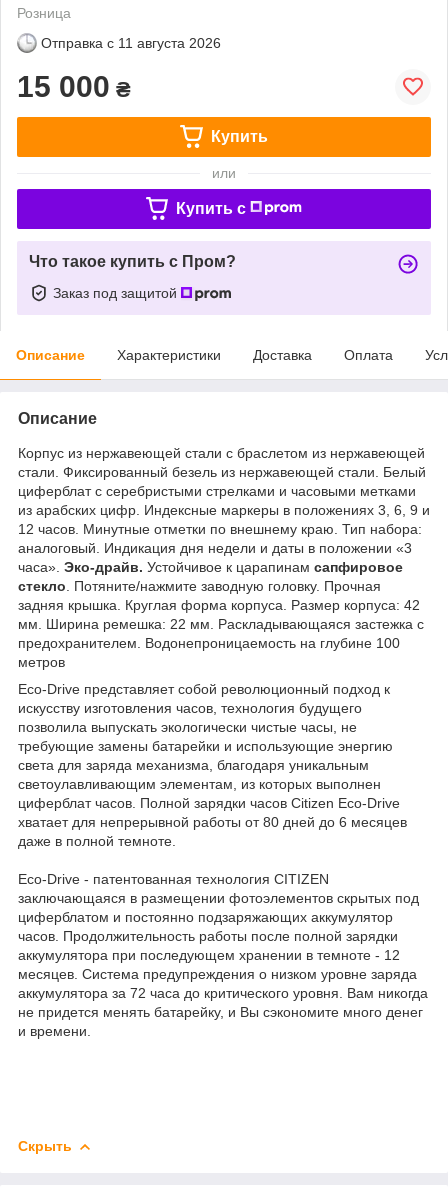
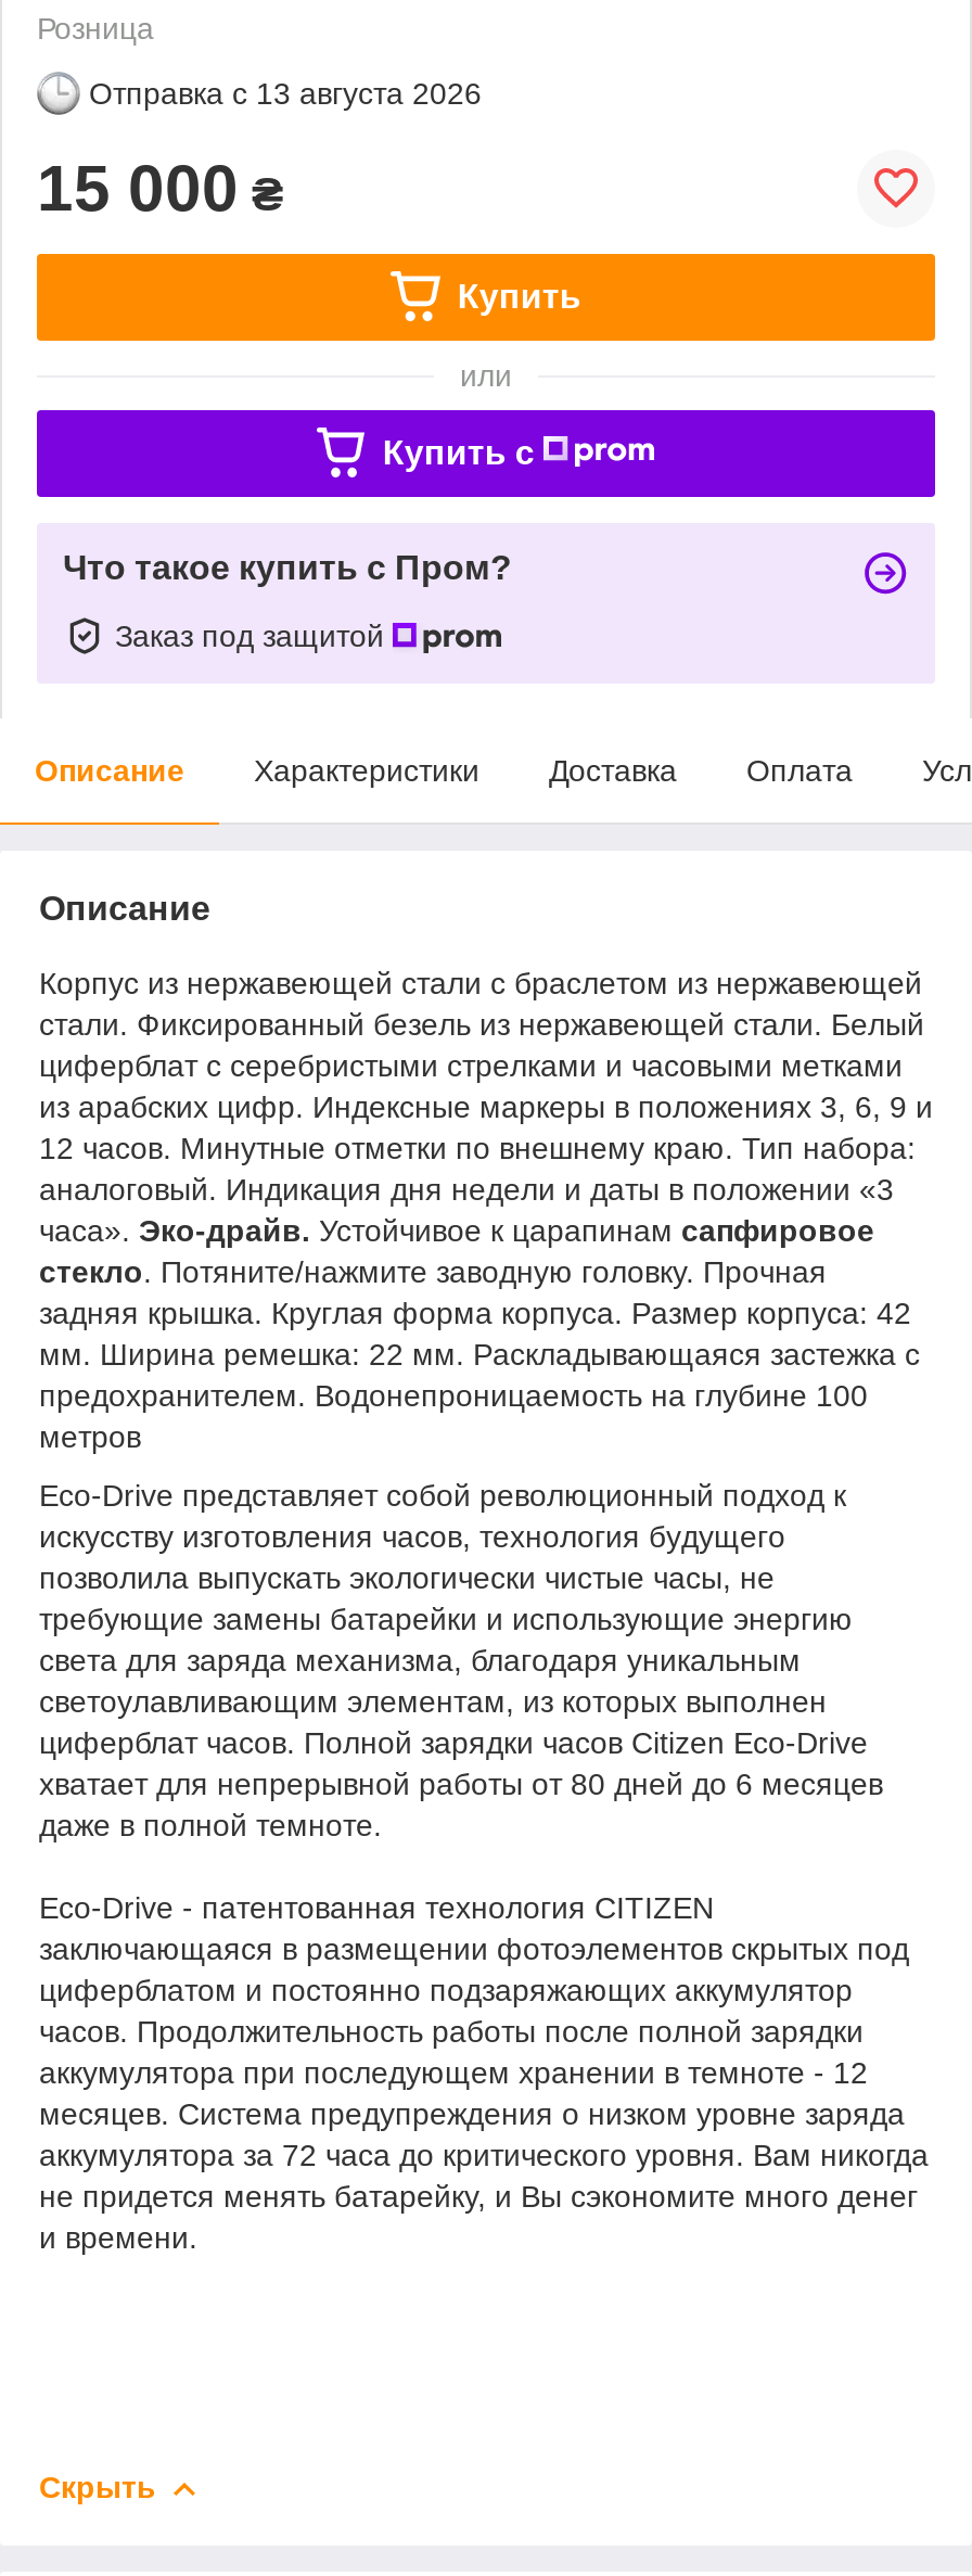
[41,35,221,51] Отправка с 11 августа 2026 -> [89,76,482,110] Отправка с 13 августа 2026

